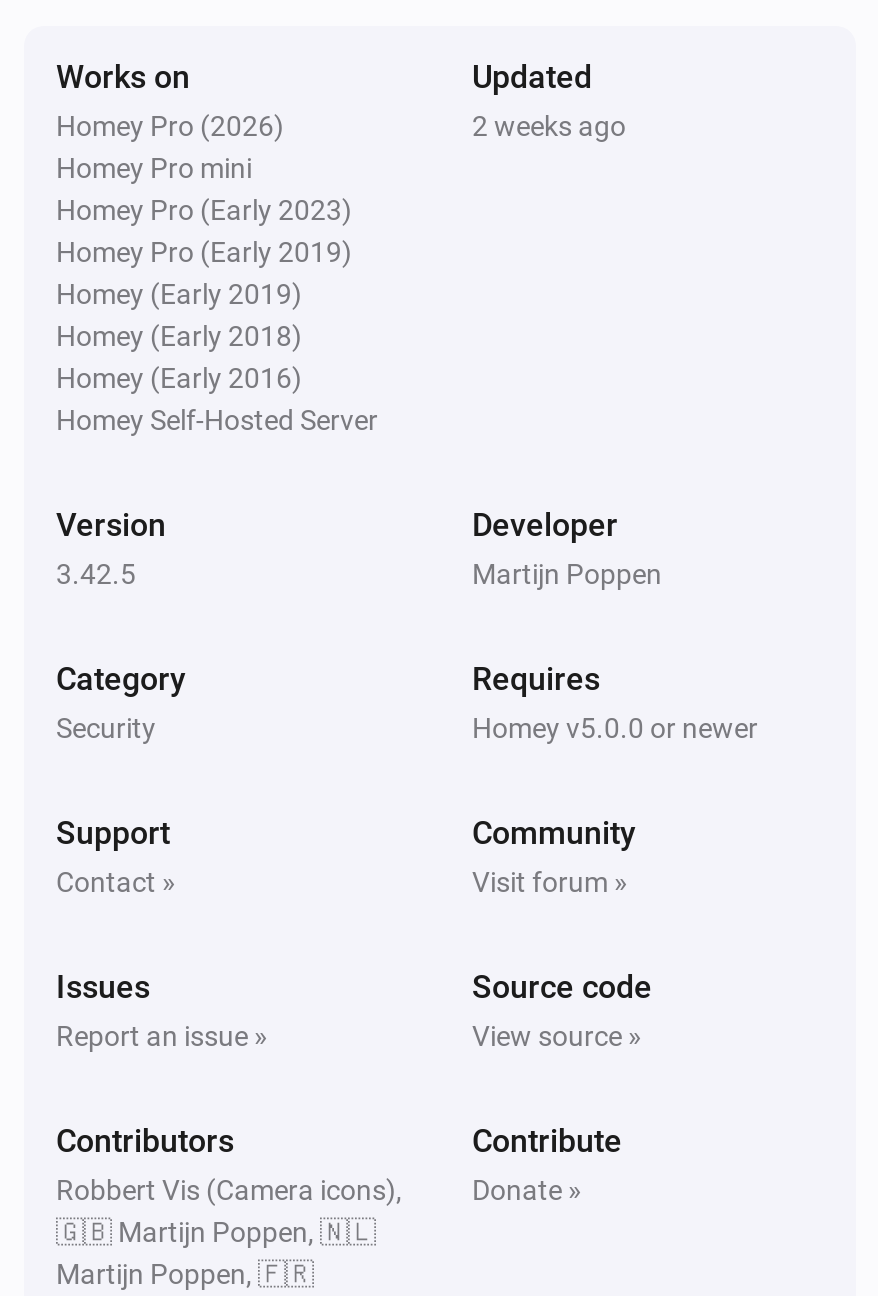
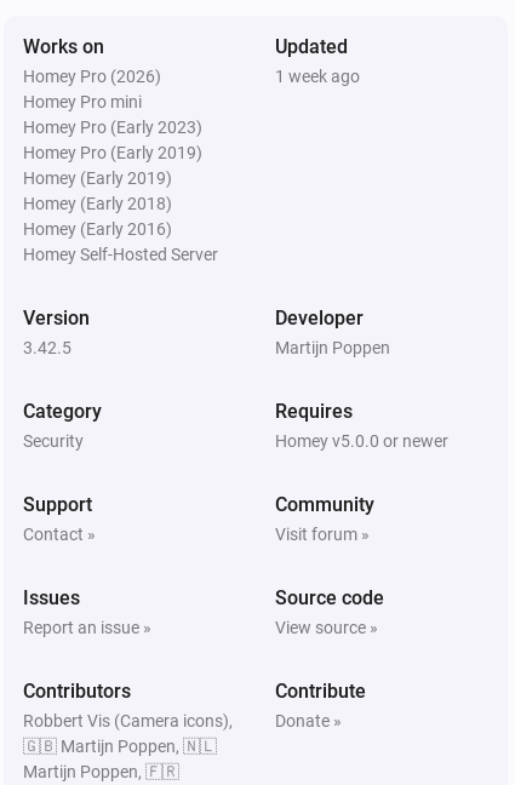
[472,109,626,141] 2 weeks ago -> [275,66,360,86] 1 week ago

